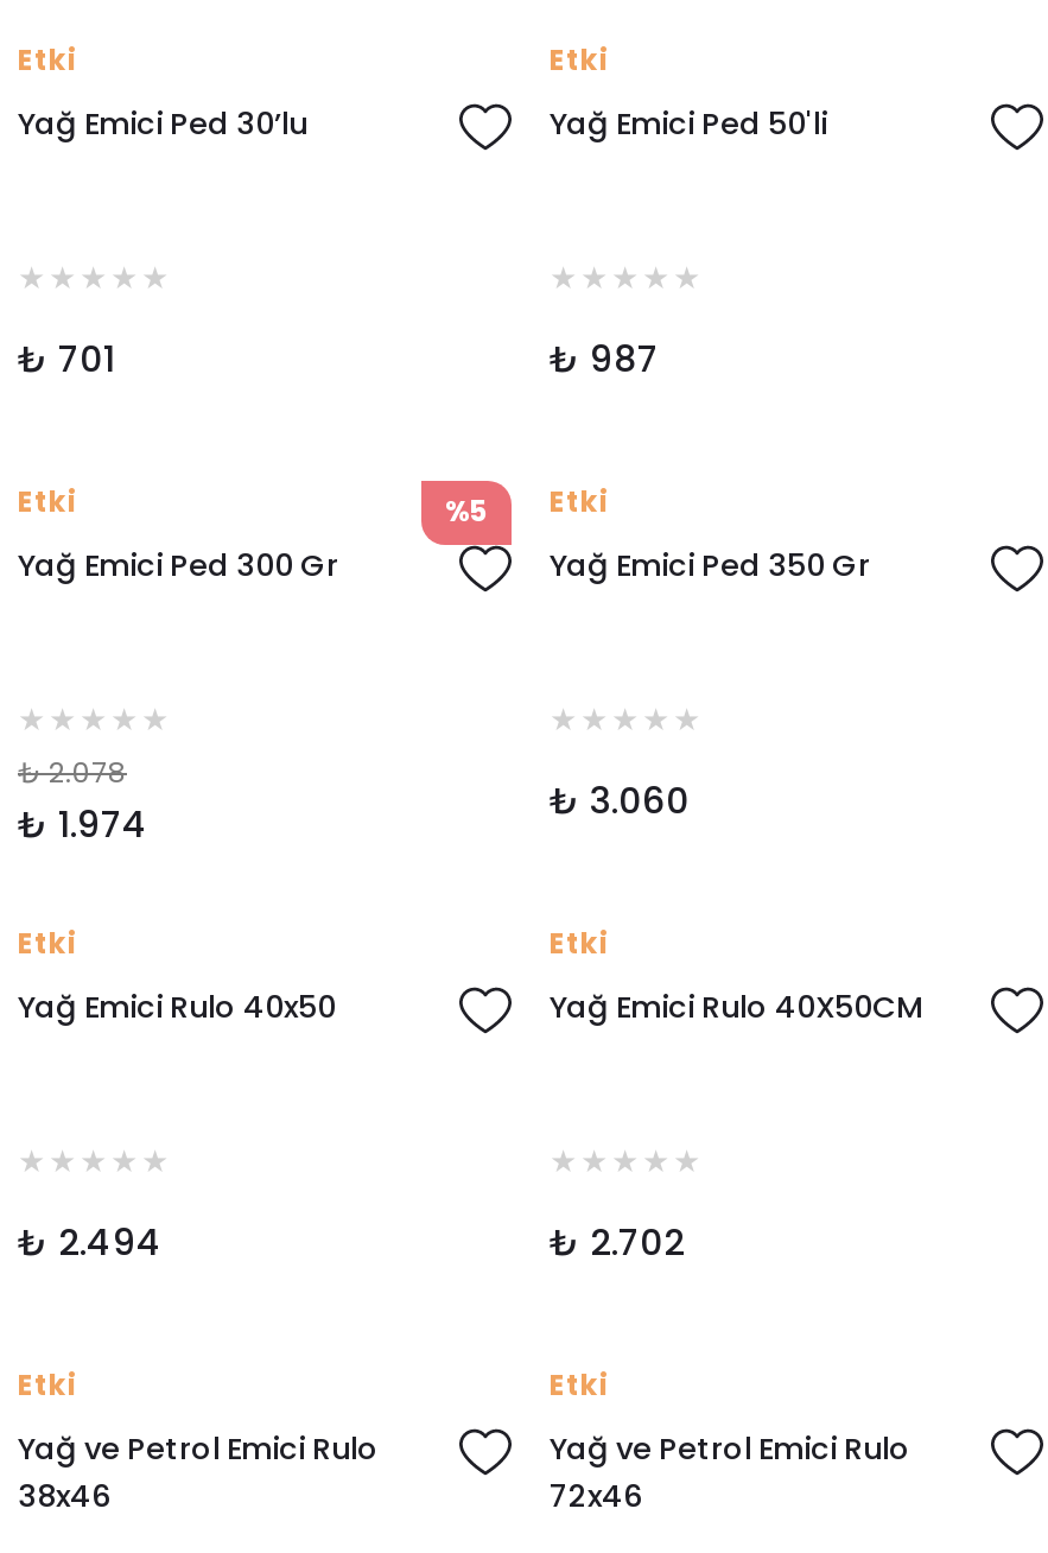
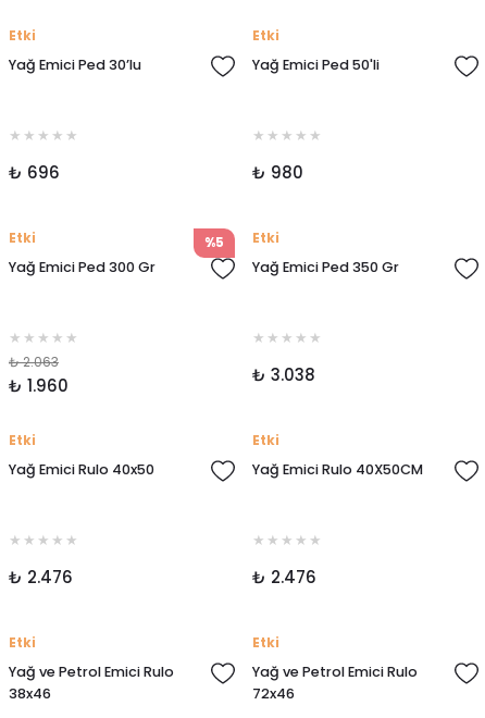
[18,334,115,384] ₺ 701 -> [9,161,60,184] ₺ 696
[550,334,659,384] ₺ 987 -> [252,161,303,184] ₺ 980
[18,753,127,791] ₺ 2.078 -> [9,353,59,371] ₺ 2.063
[550,776,690,826] ₺ 3.060 -> [252,364,315,386] ₺ 3.038
[18,799,148,848] ₺ 1.974 -> [9,374,69,397] ₺ 1.960
[18,1218,163,1268] ₺ 2.494 -> [9,566,73,589] ₺ 2.476
[550,1218,685,1268] ₺ 2.702 -> [252,566,316,589] ₺ 2.476

